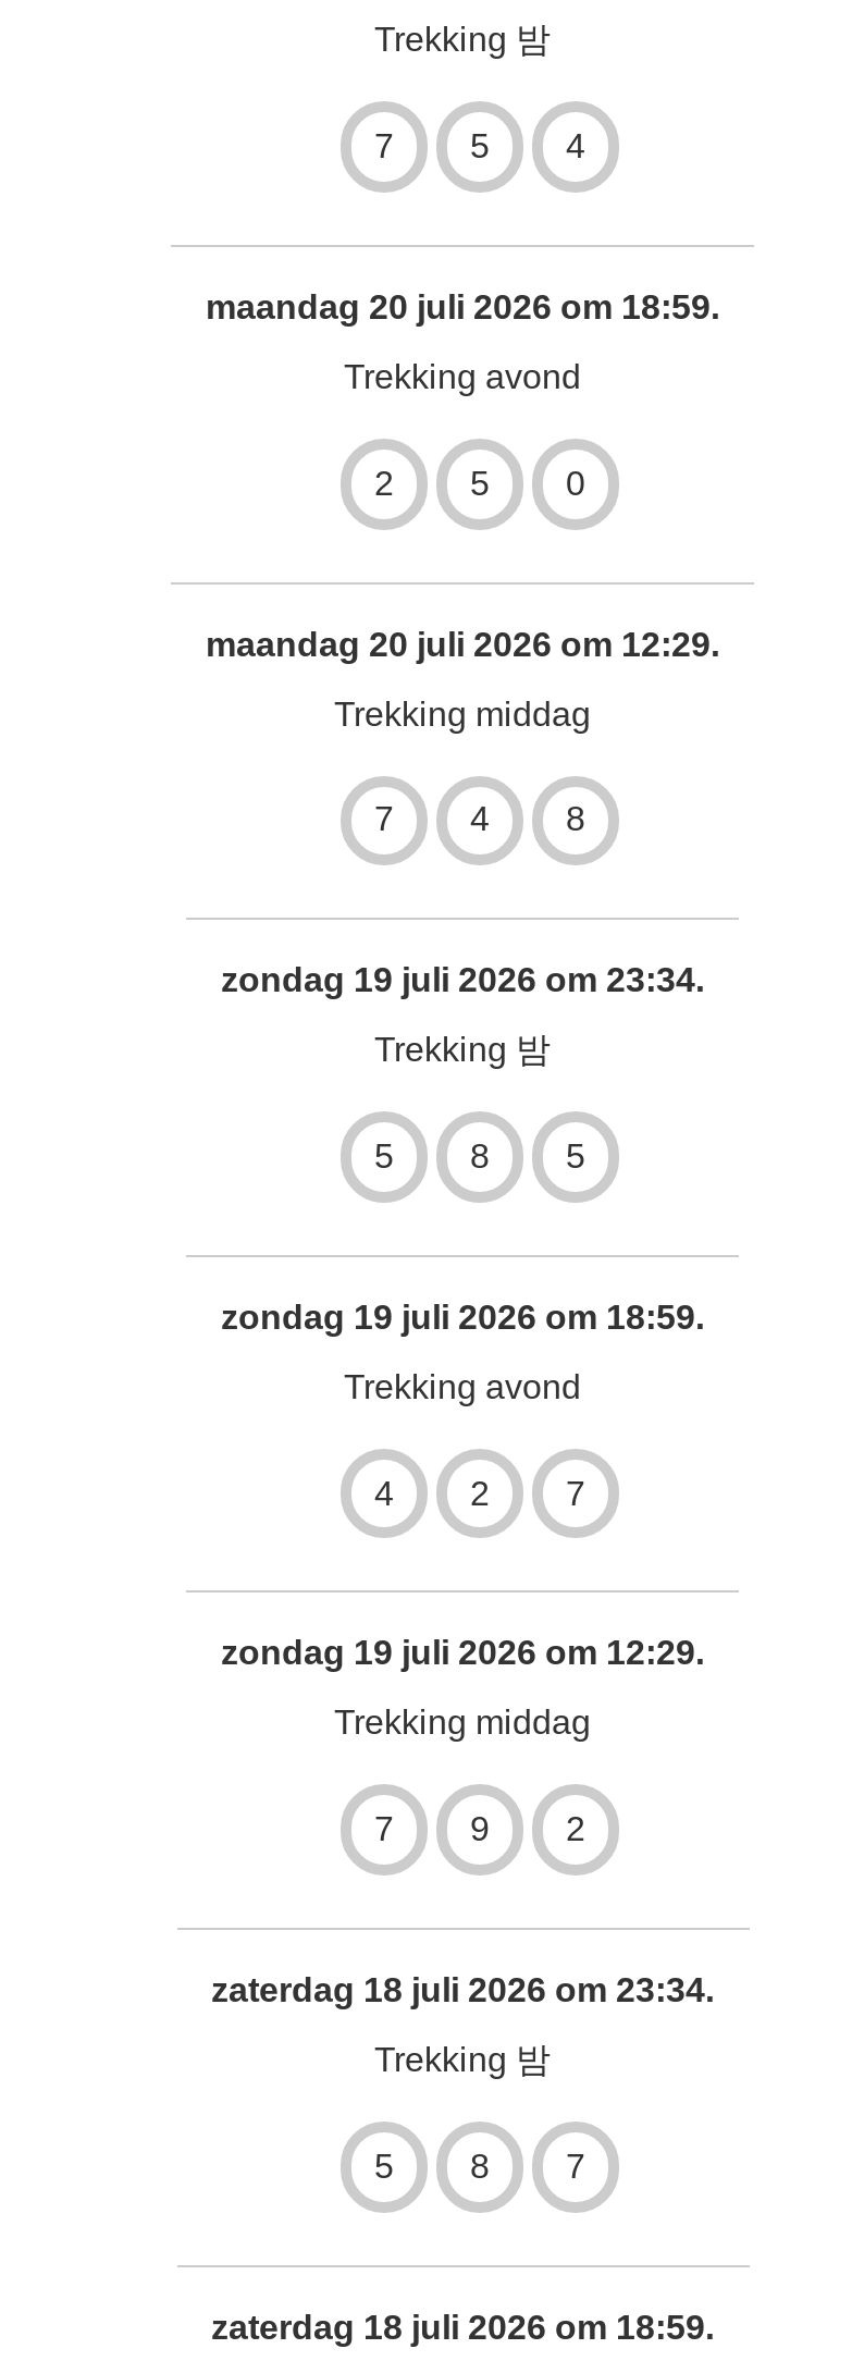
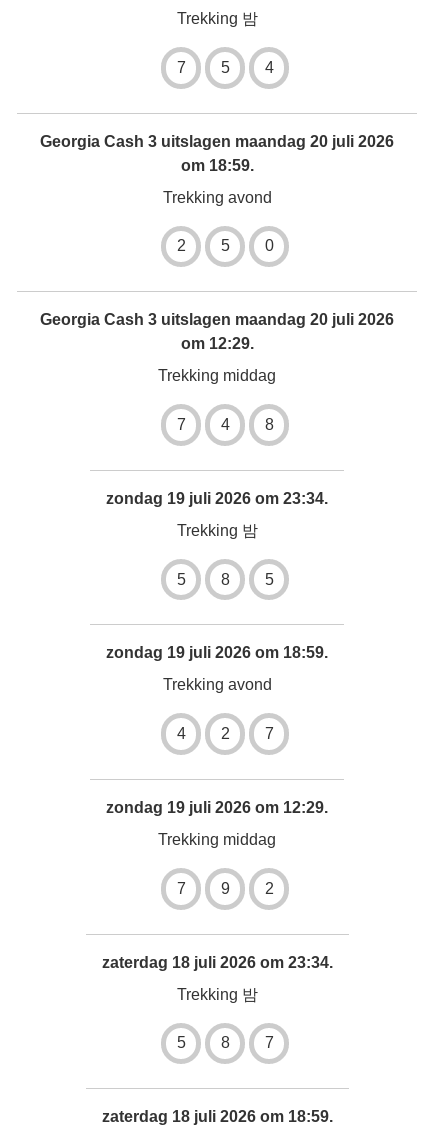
[206,289,719,326] maandag 20 juli 2026 om 18:59. -> [40,133,394,174] Georgia Cash 3 uitslagen maandag 20 juli 2026 | om 18:59.
[206,625,719,662] maandag 20 juli 2026 om 12:29. -> [40,311,394,352] Georgia Cash 3 uitslagen maandag 20 juli 2026 | om 12:29.

